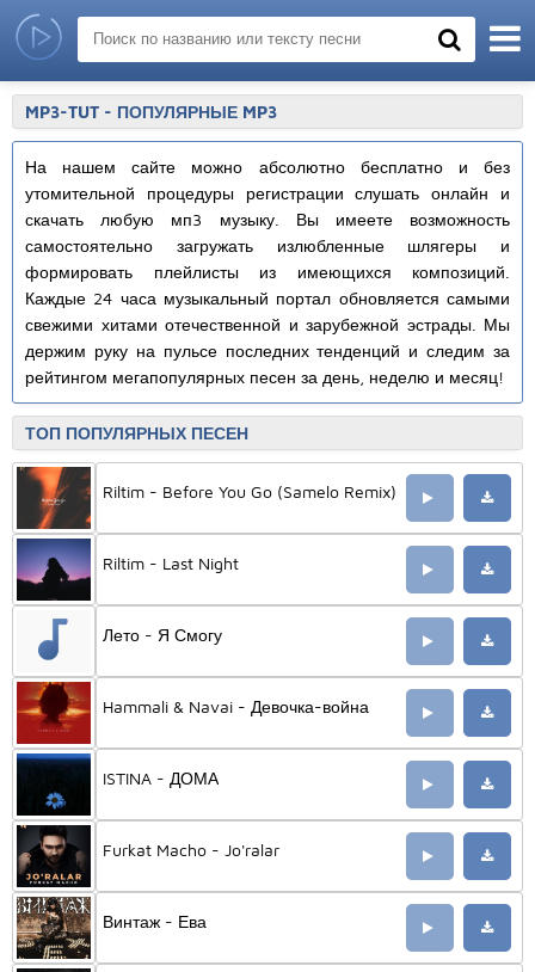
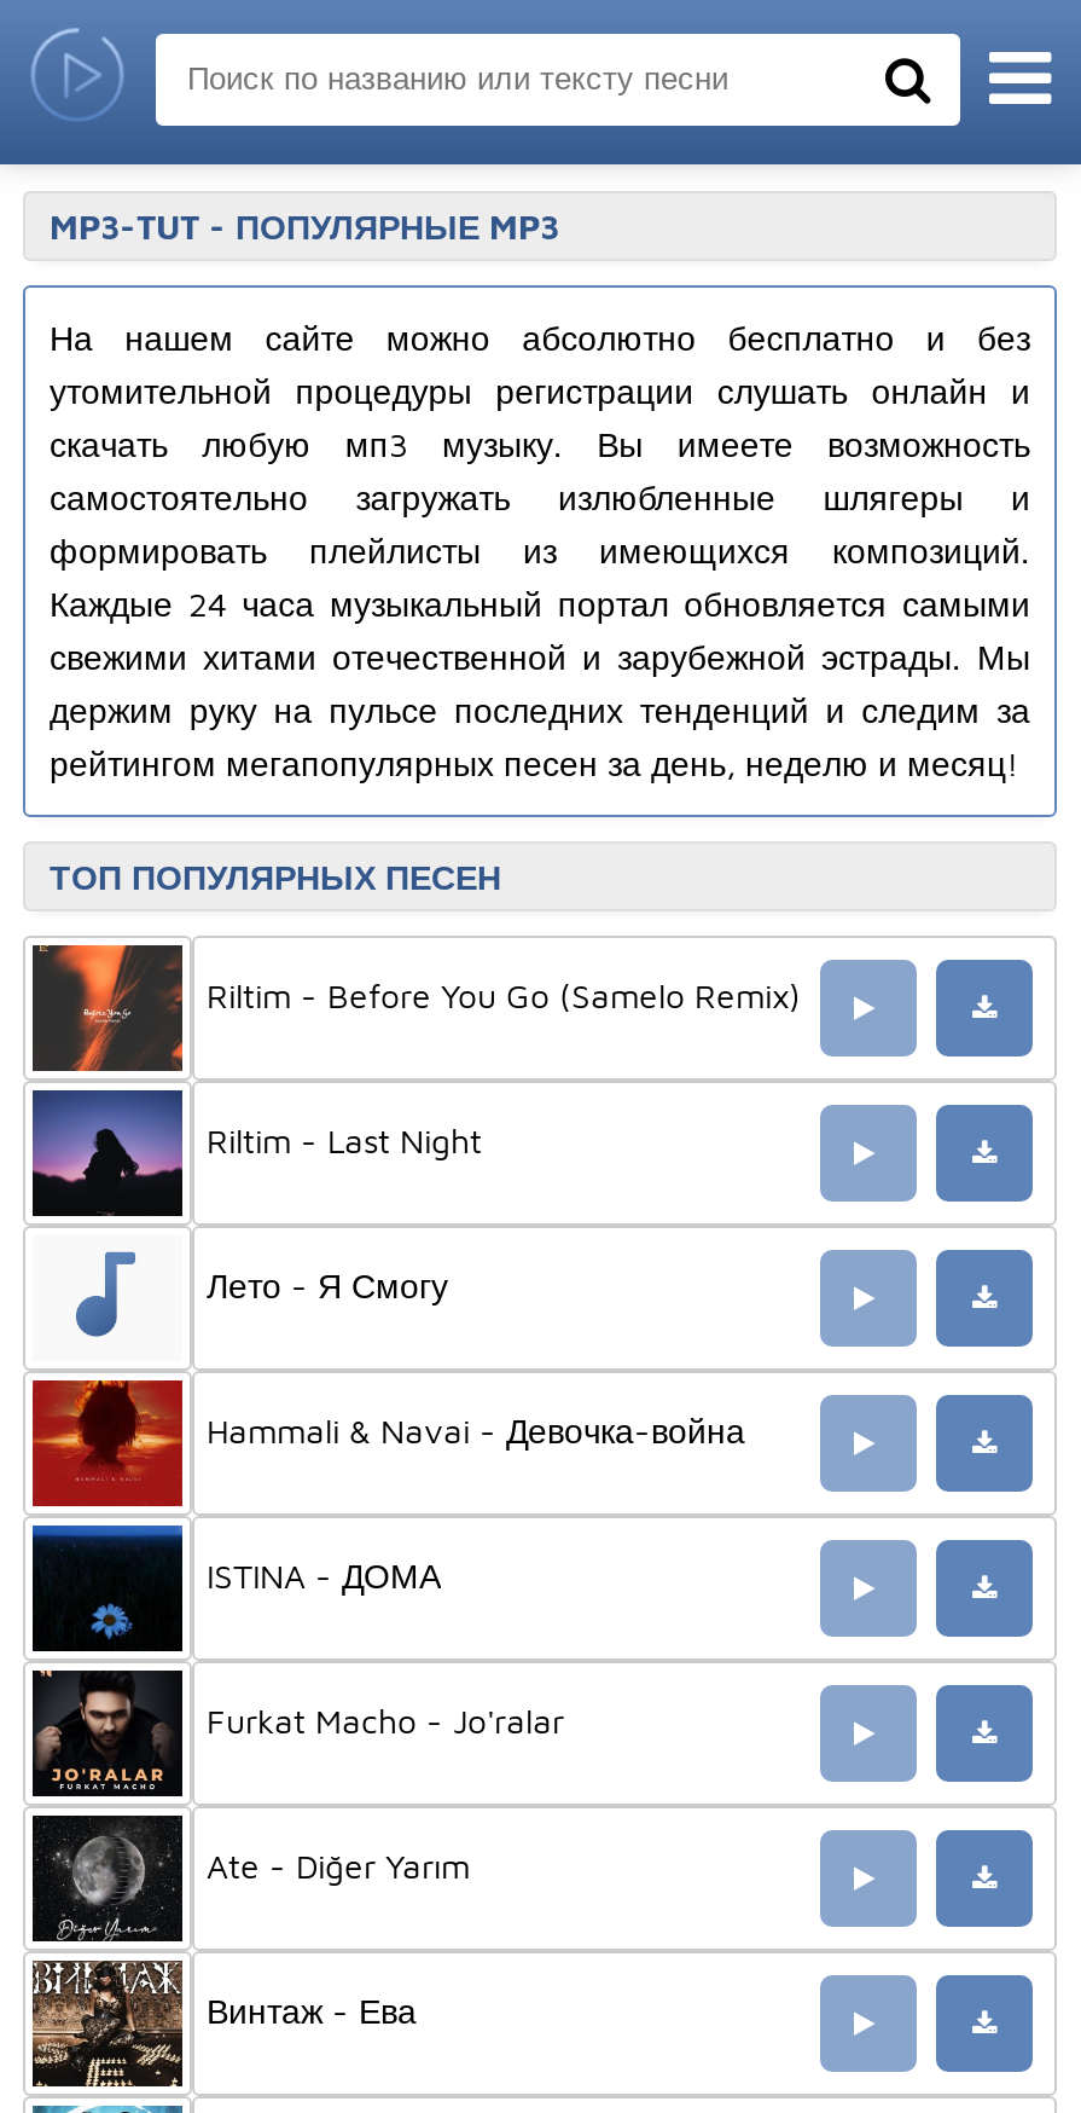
none -> [35,1818,470,1941] [image] | Ate - Diğer Yarım

